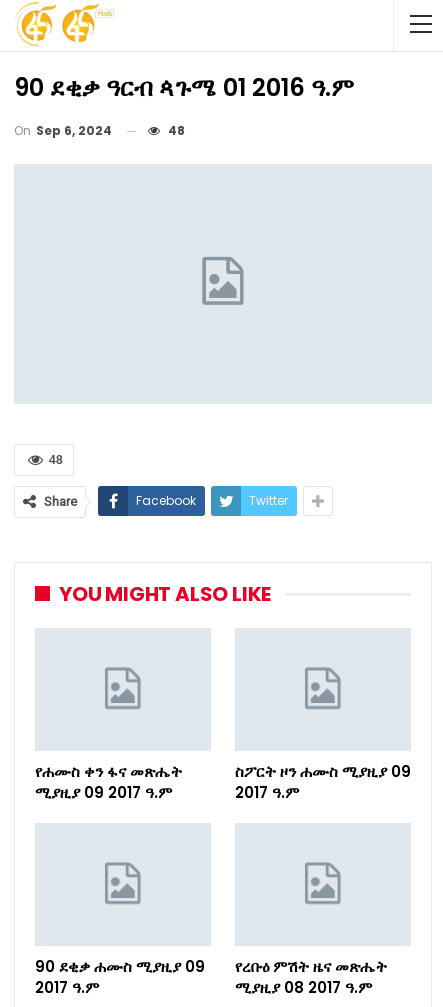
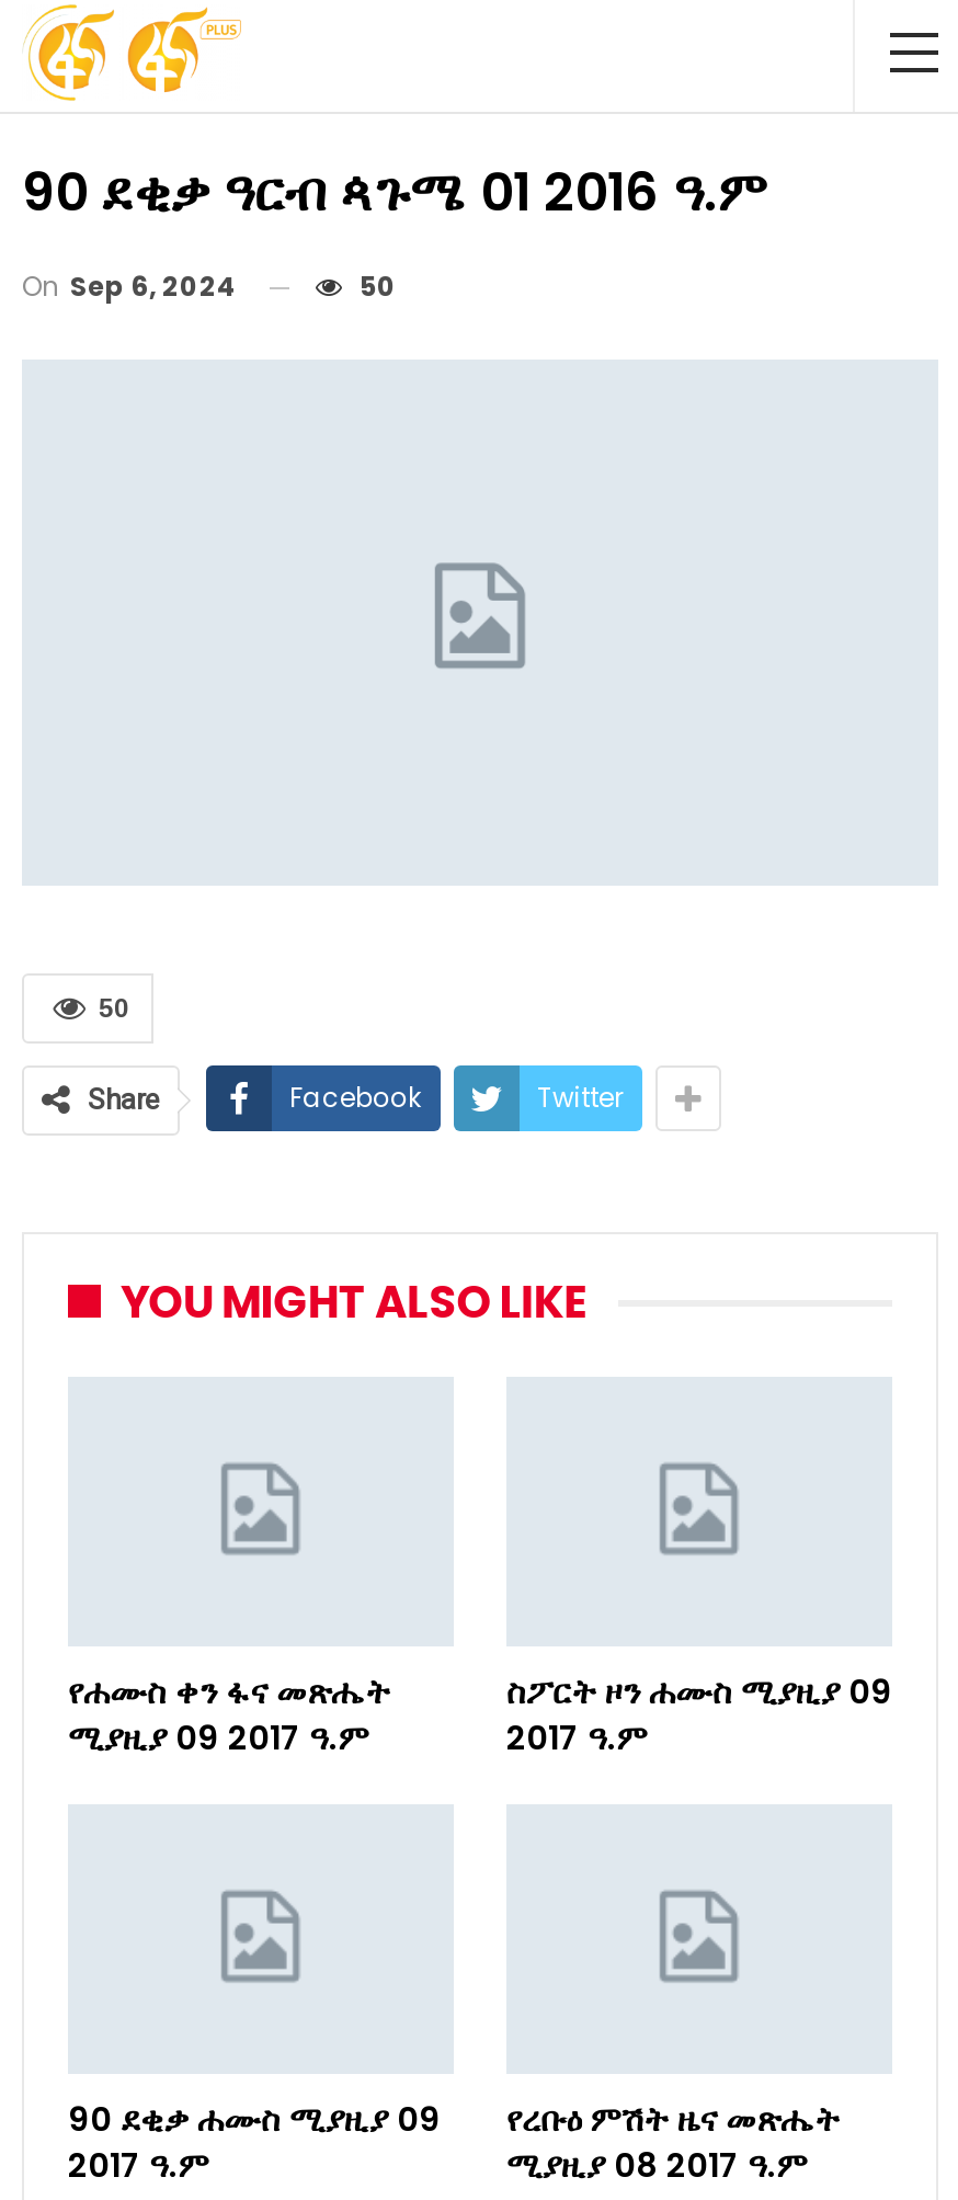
[168,122,185,139] 48 -> [360,267,397,305] 50
[49,453,63,467] 48 -> [99,992,129,1023] 50

